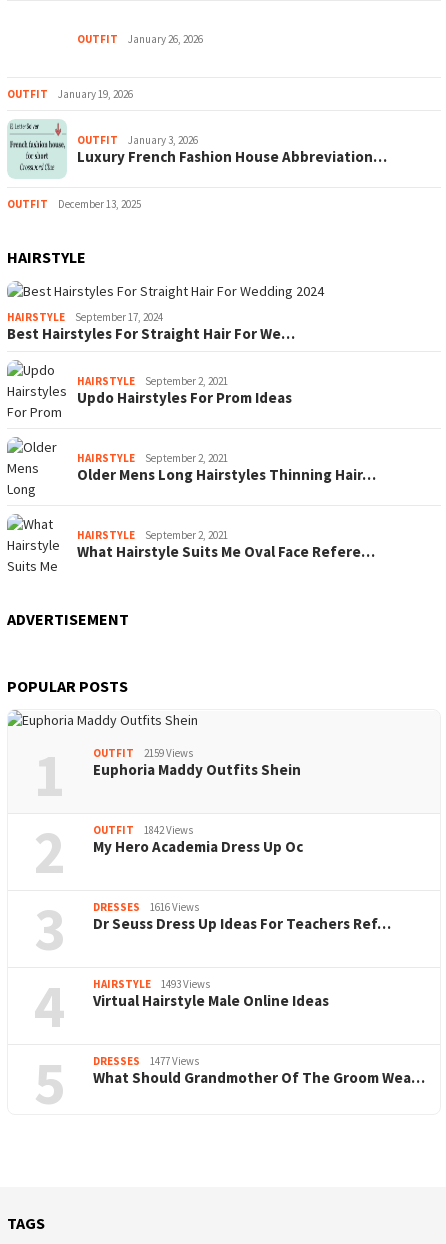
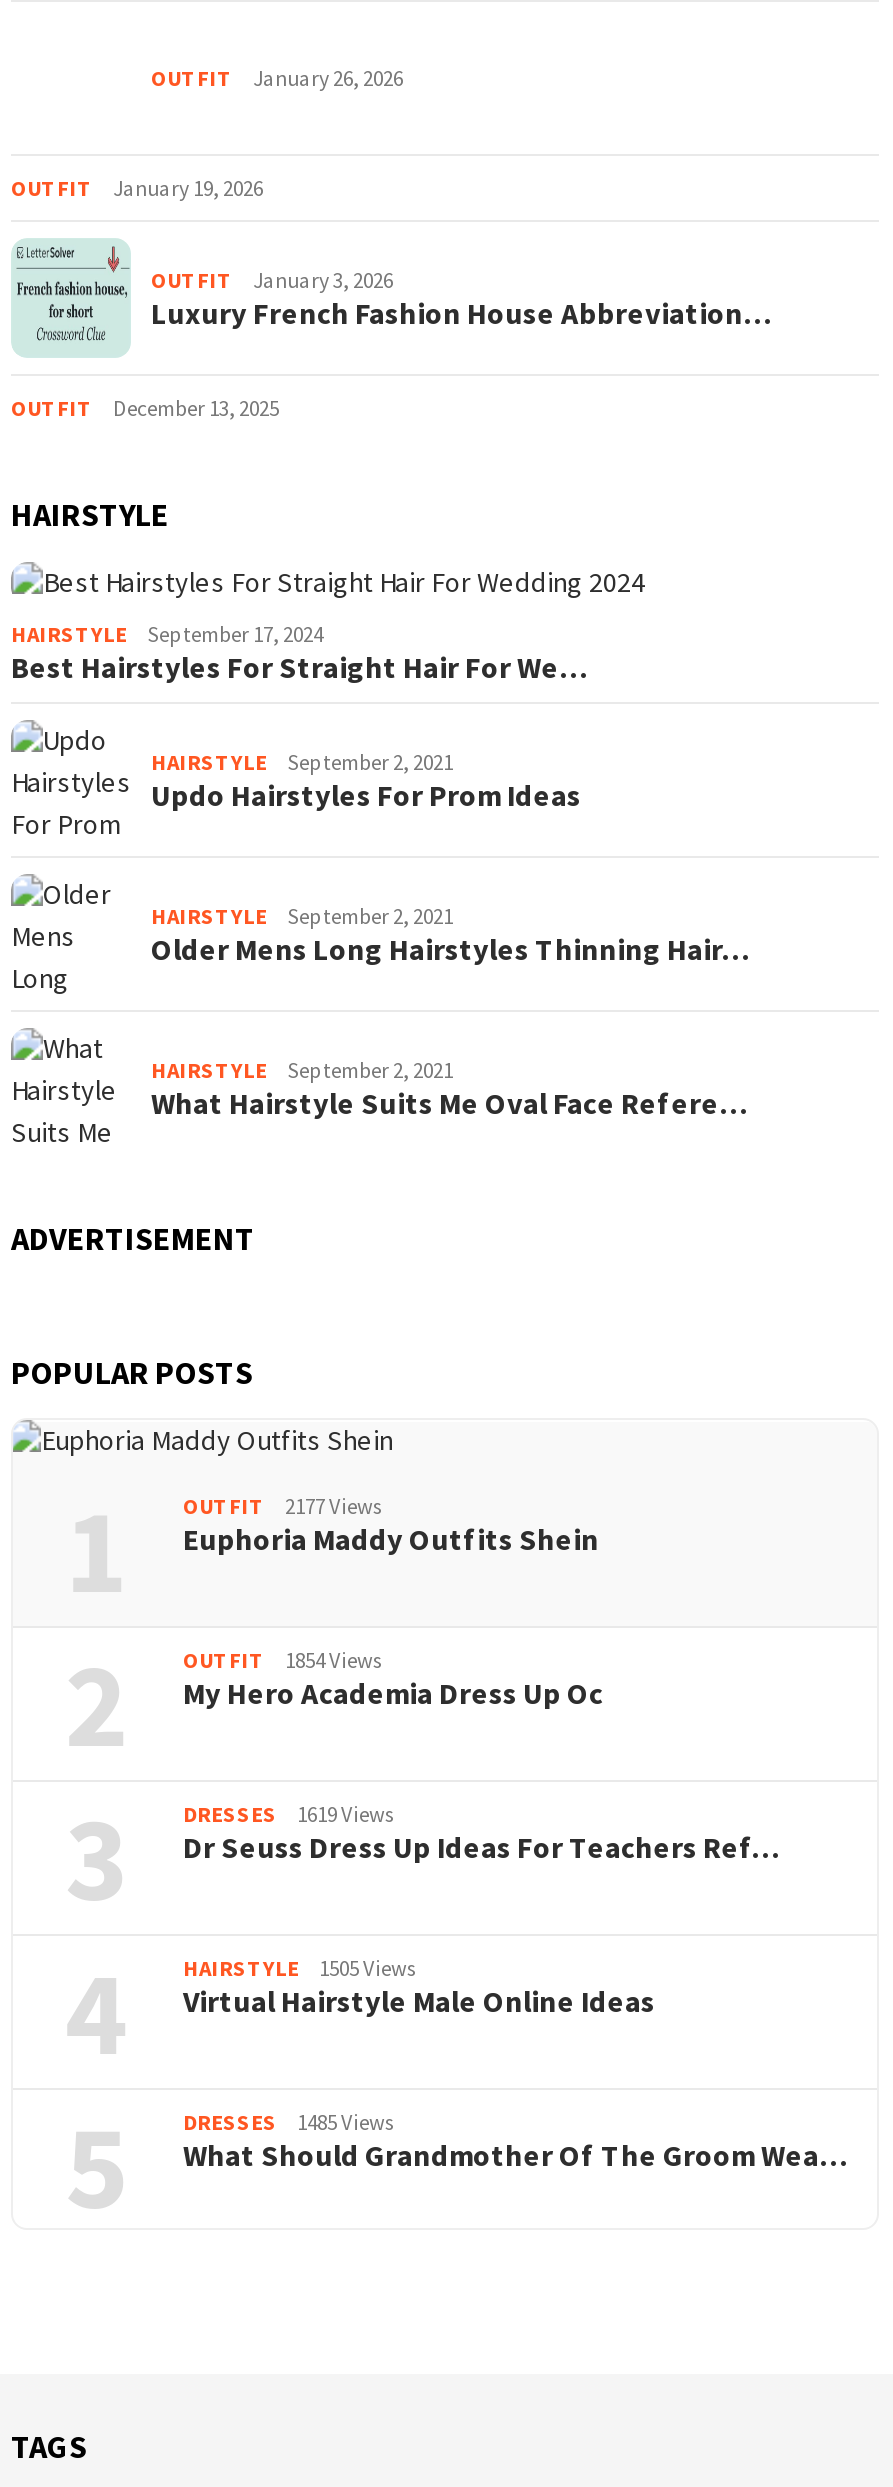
[93,746,193,760] OUTFIT 2159 Views -> [183,1492,383,1520] OUTFIT 2177 Views
[93,823,193,837] OUTFIT 1842 Views -> [183,1646,383,1674] OUTFIT 1854 Views
[93,900,199,914] DRESSES 1616 Views -> [183,1800,395,1828] DRESSES 1619 Views
[93,977,210,991] HAIRSTYLE 1493 Views -> [183,1954,417,1982] HAIRSTYLE 1505 Views
[93,1054,199,1068] DRESSES 1477 Views -> [183,2108,395,2136] DRESSES 1485 Views

